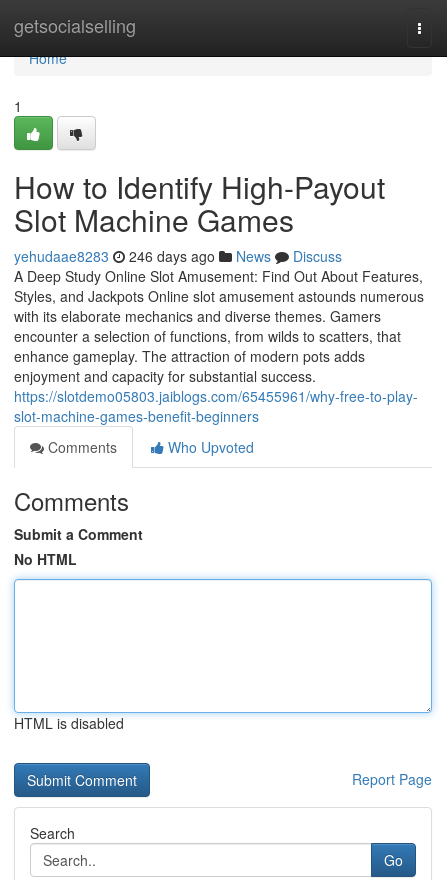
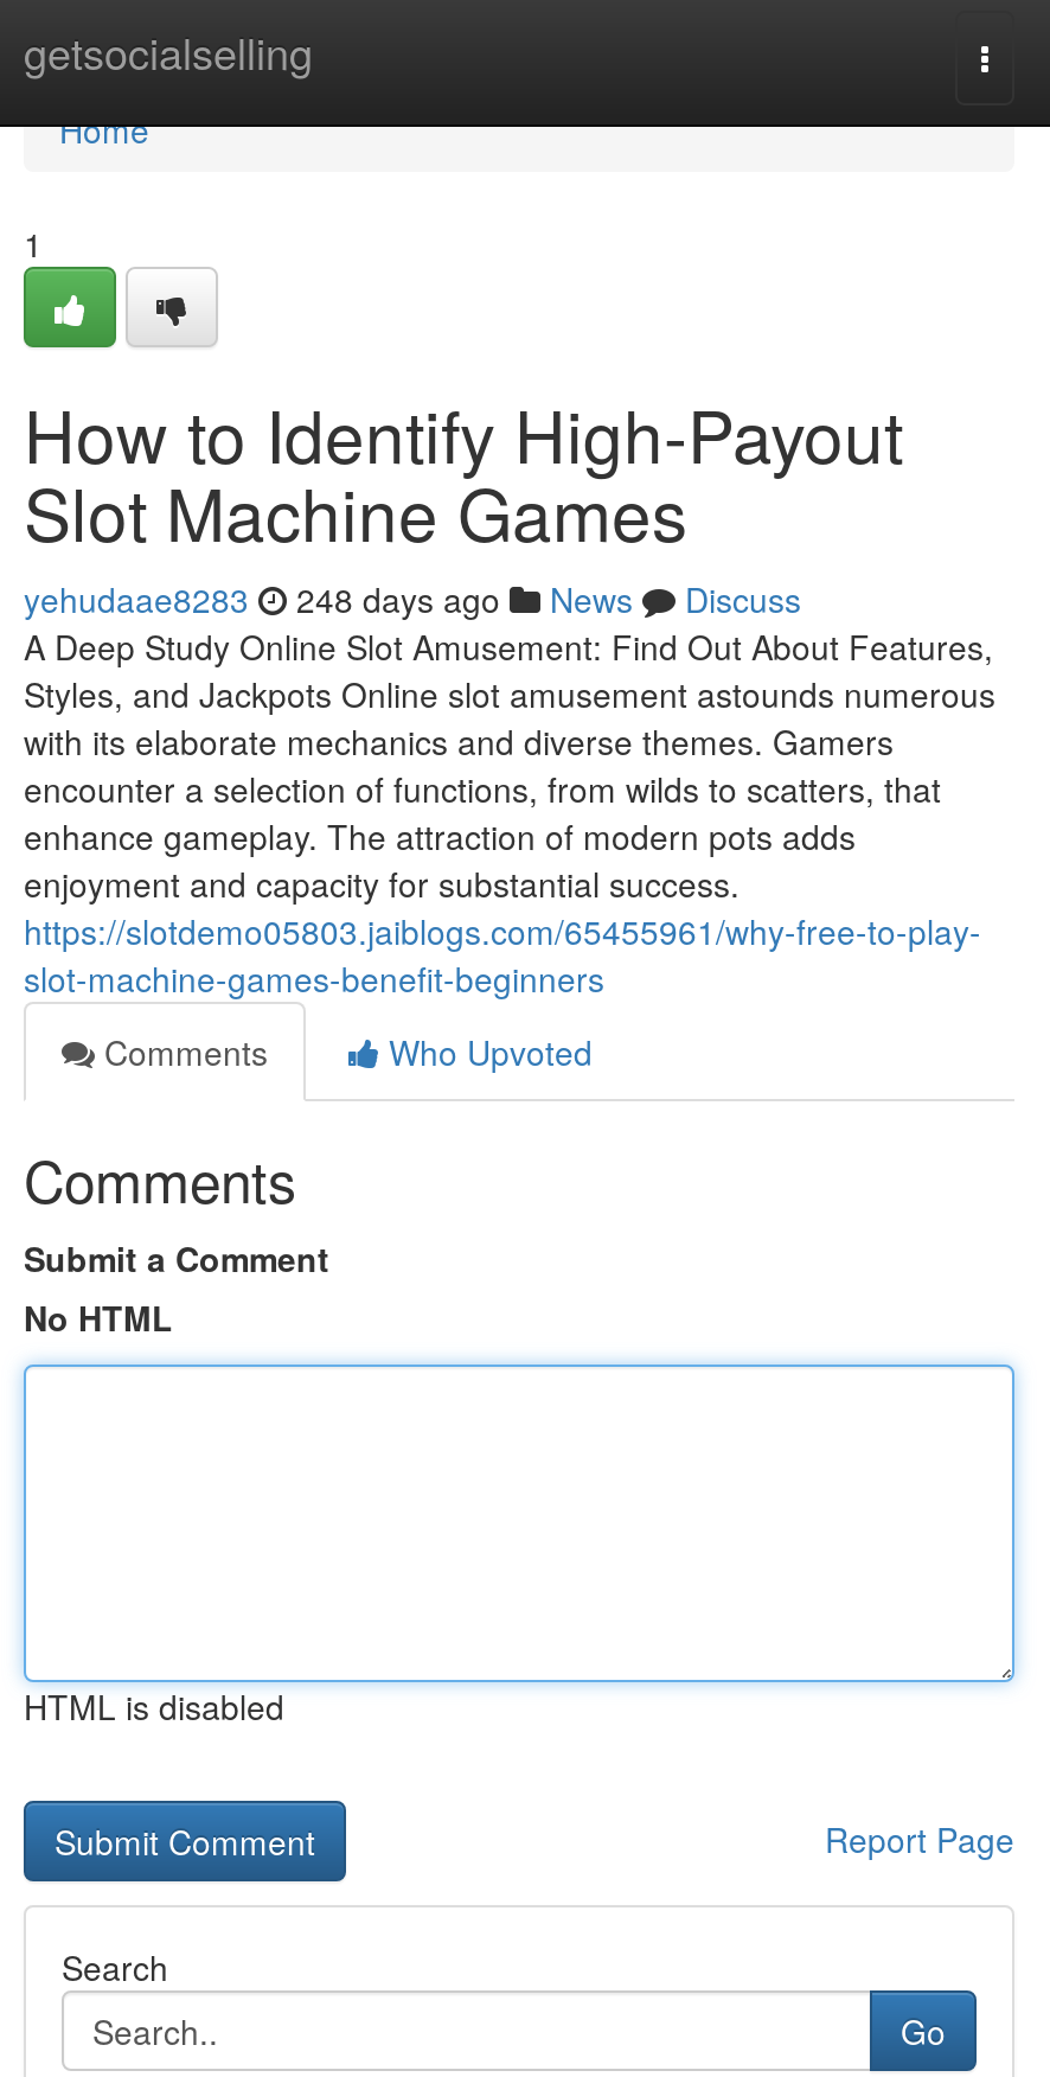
[14,246,342,266] yehudaae8283 246 days ago News Discuss -> [24,575,801,622] yehudaae8283 248 days ago News Discuss

